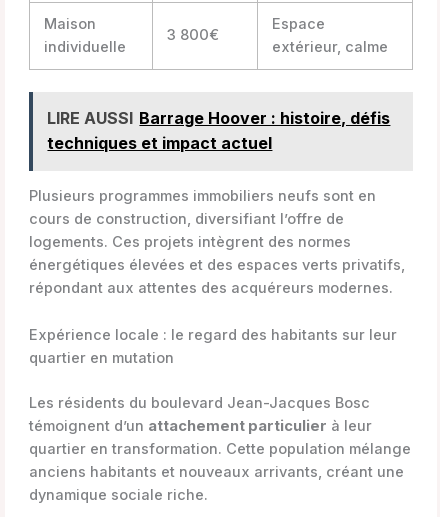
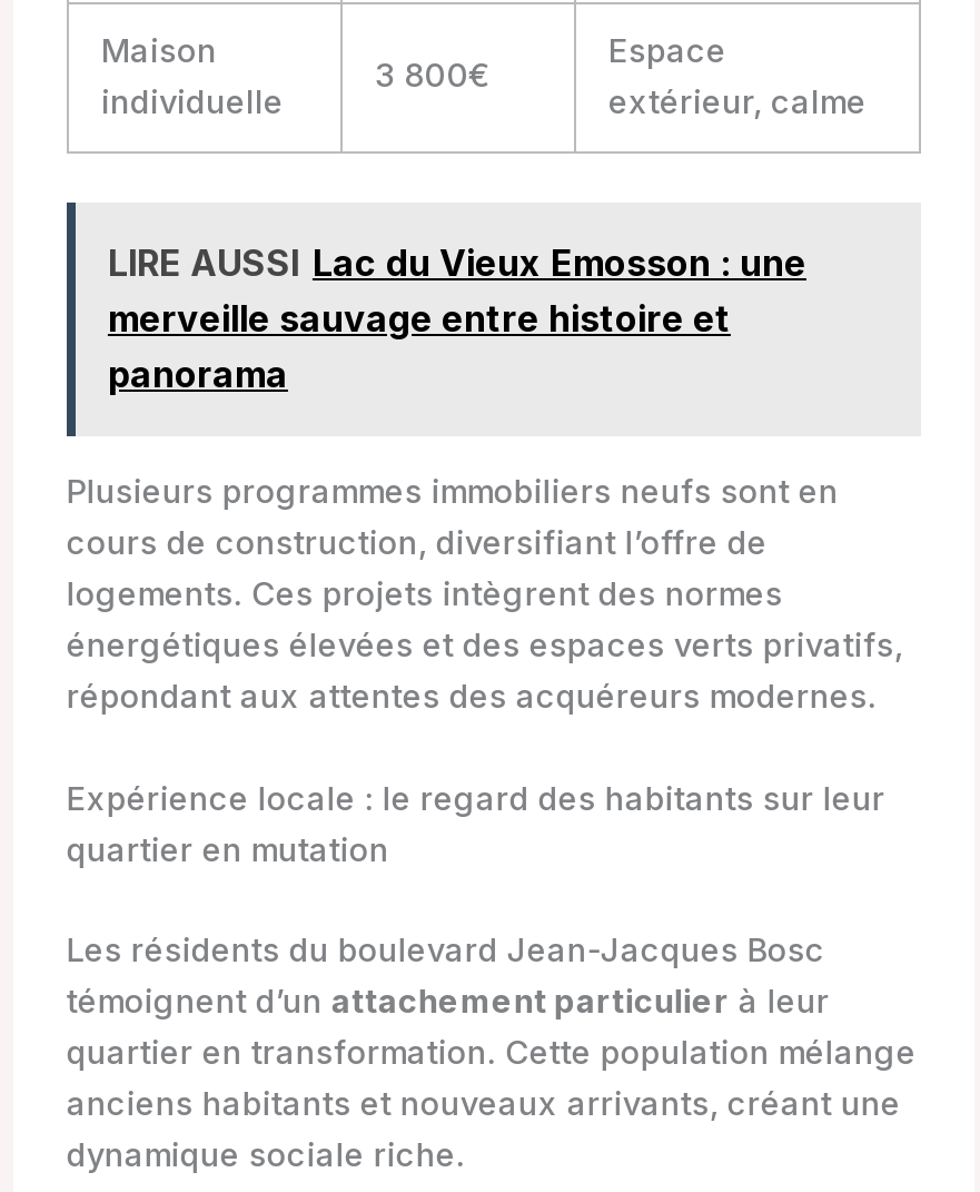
[47,108,390,153] LIRE AUSSI Barrage Hoover : histoire, défis | techniques et impact actuel -> [108,241,806,397] LIRE AUSSI Lac du Vieux Emosson : une | merveille sauvage entre histoire et | panorama

